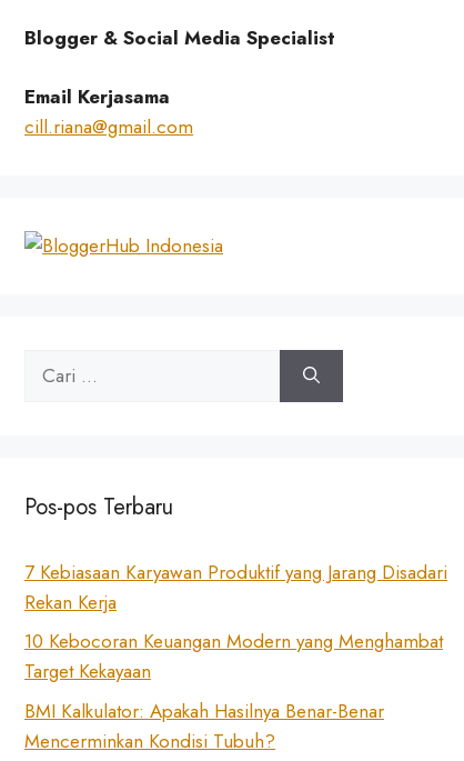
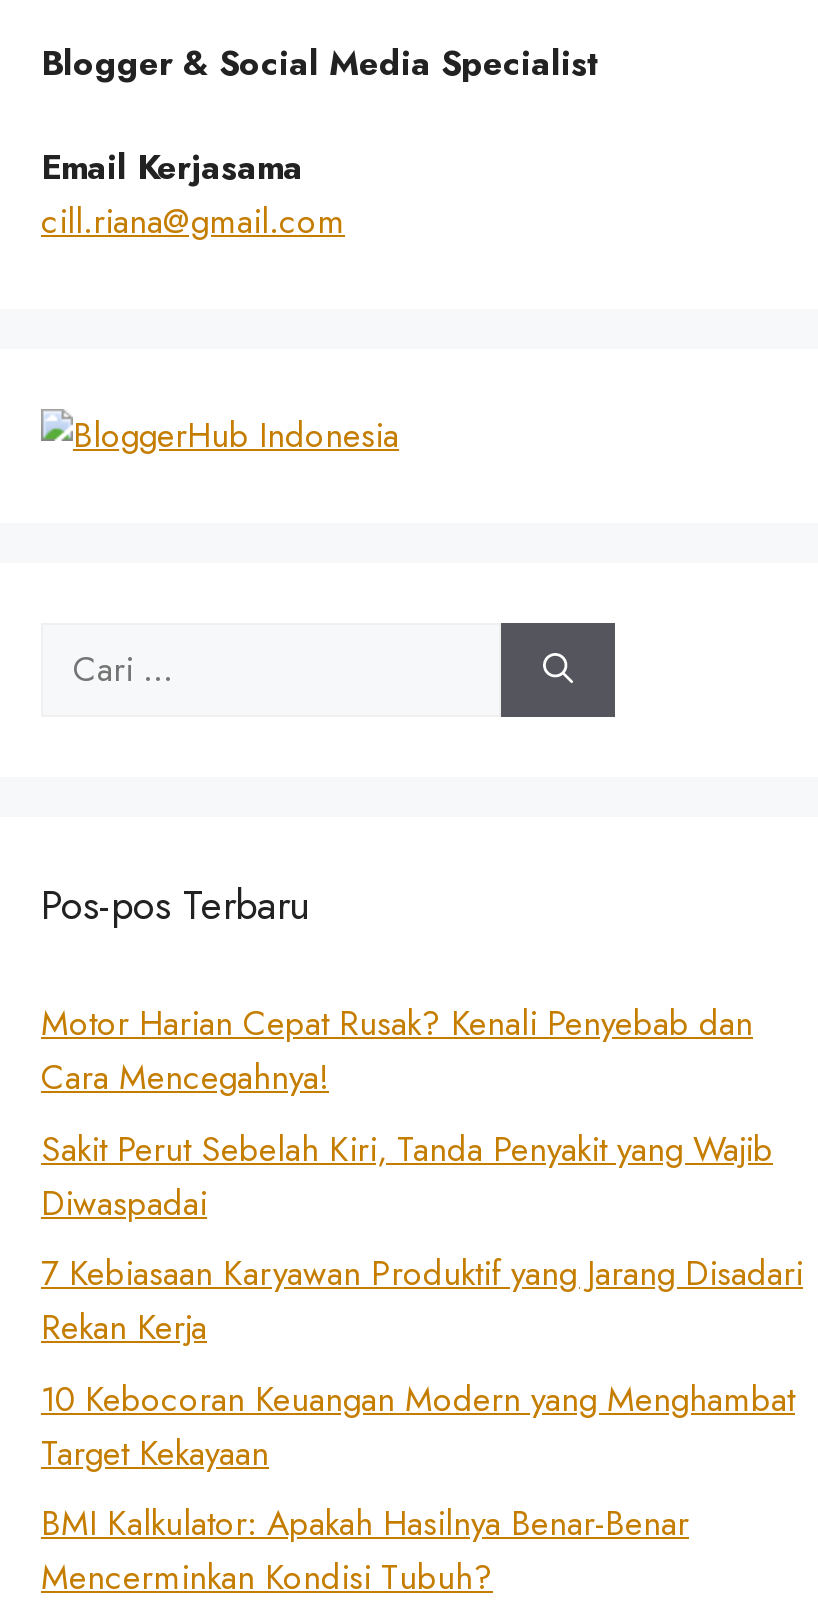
none -> [41,999,773,1226] Motor Harian Cepat Rusak? Kenali Penyebab dan | Cara Mencegahnya! | Sakit Perut Sebelah Kiri, Tanda Penyakit yang Wajib | Diwaspadai

